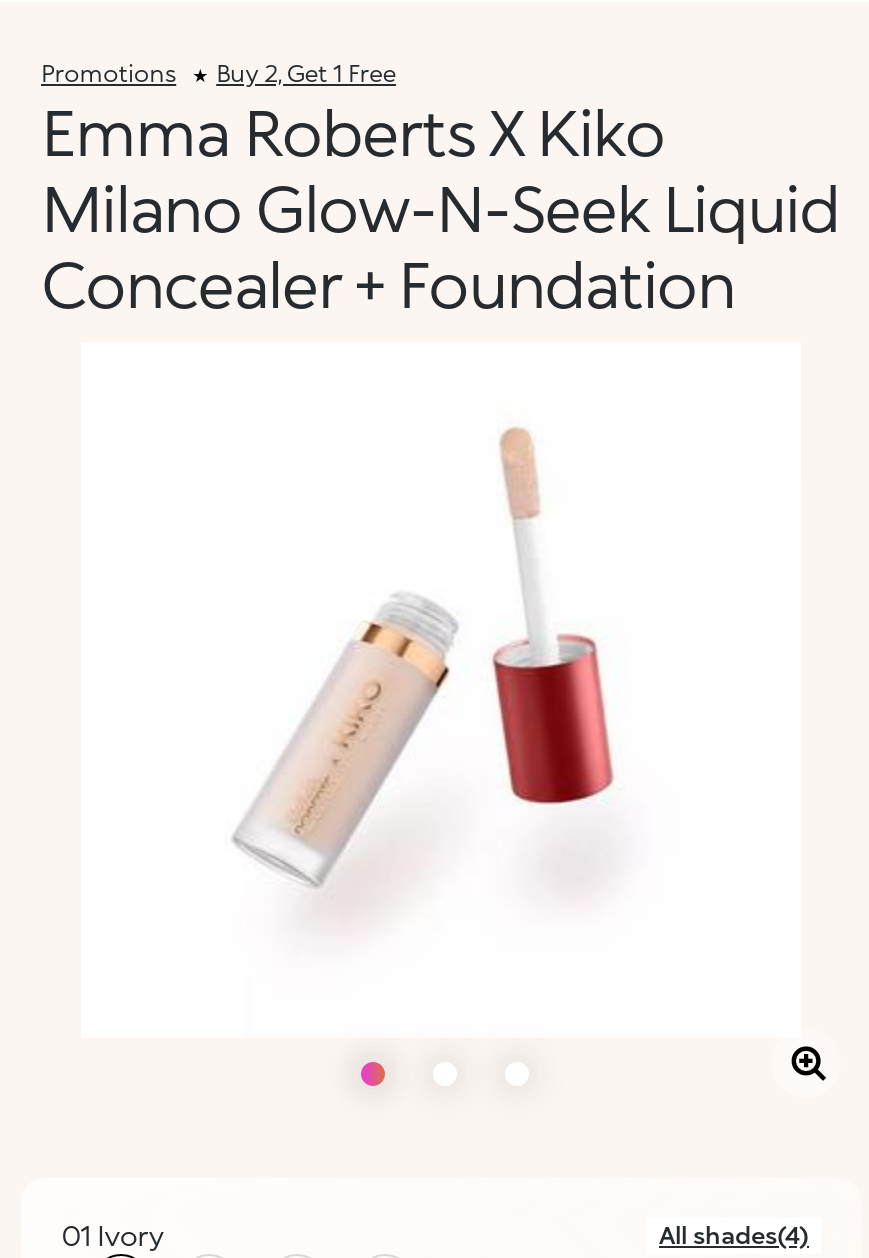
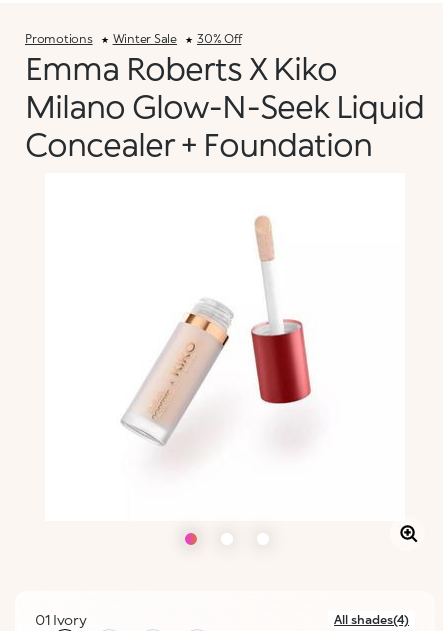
[216,58,396,88] Buy 2, Get 1 Free -> [113,31,241,46] Winter Sale | 30% Off

